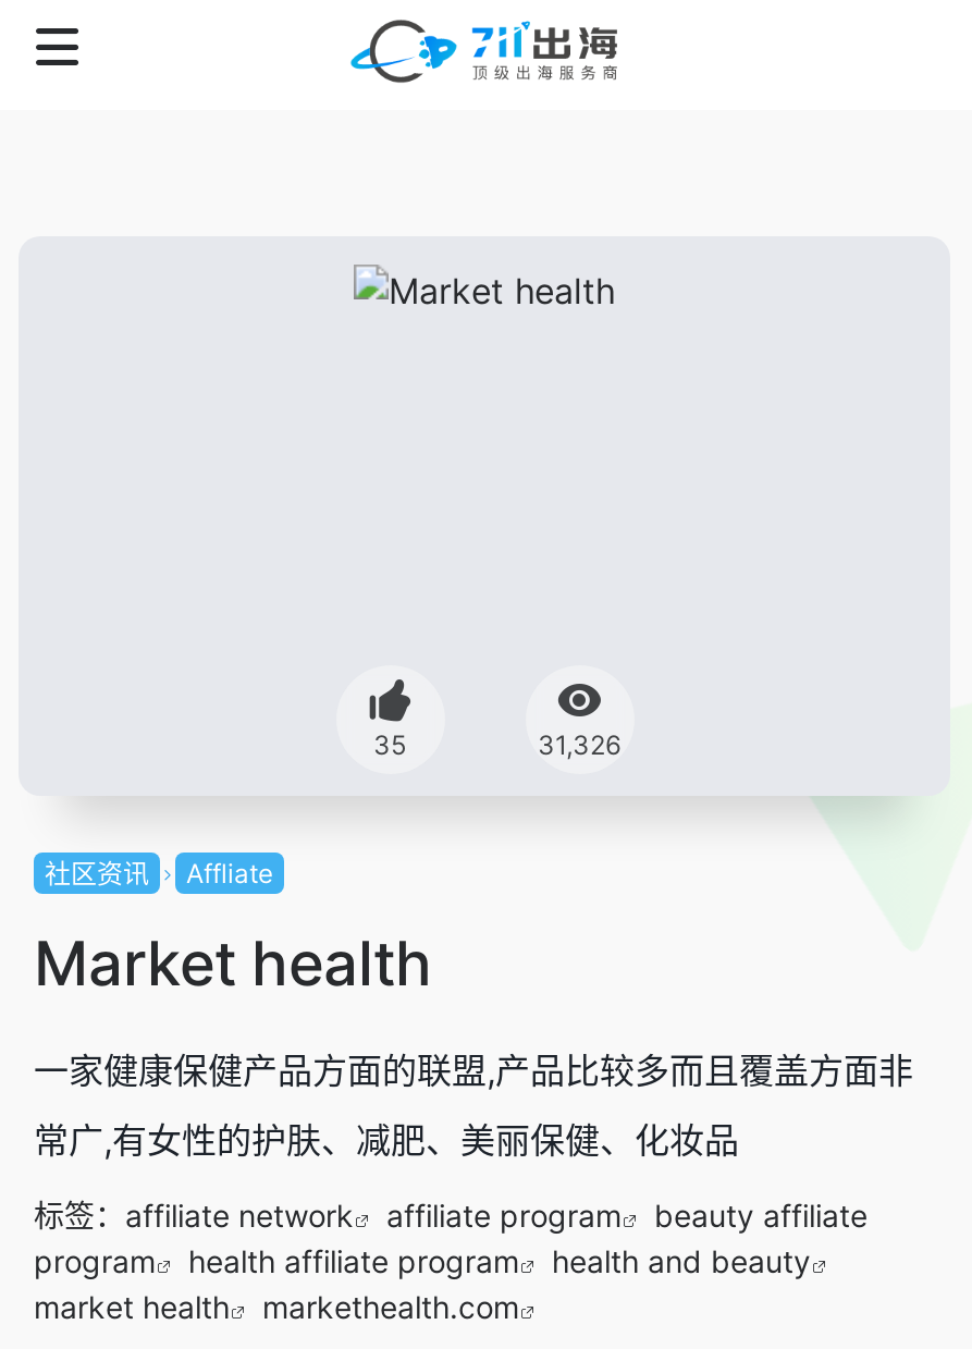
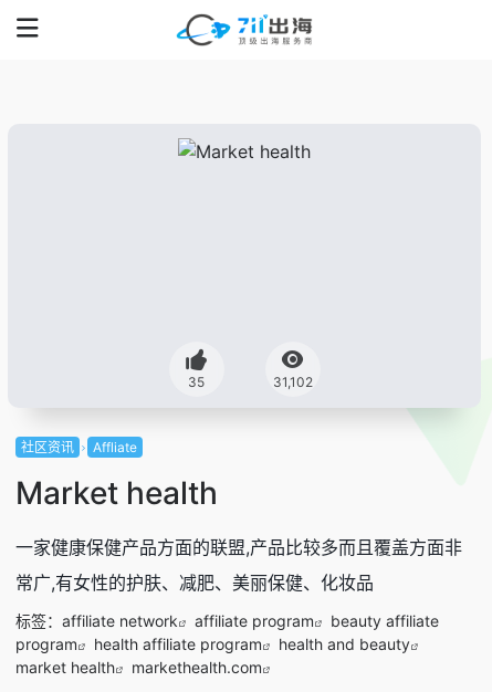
[538,729,620,762] 31,326 -> [273,374,312,391] 31,102

